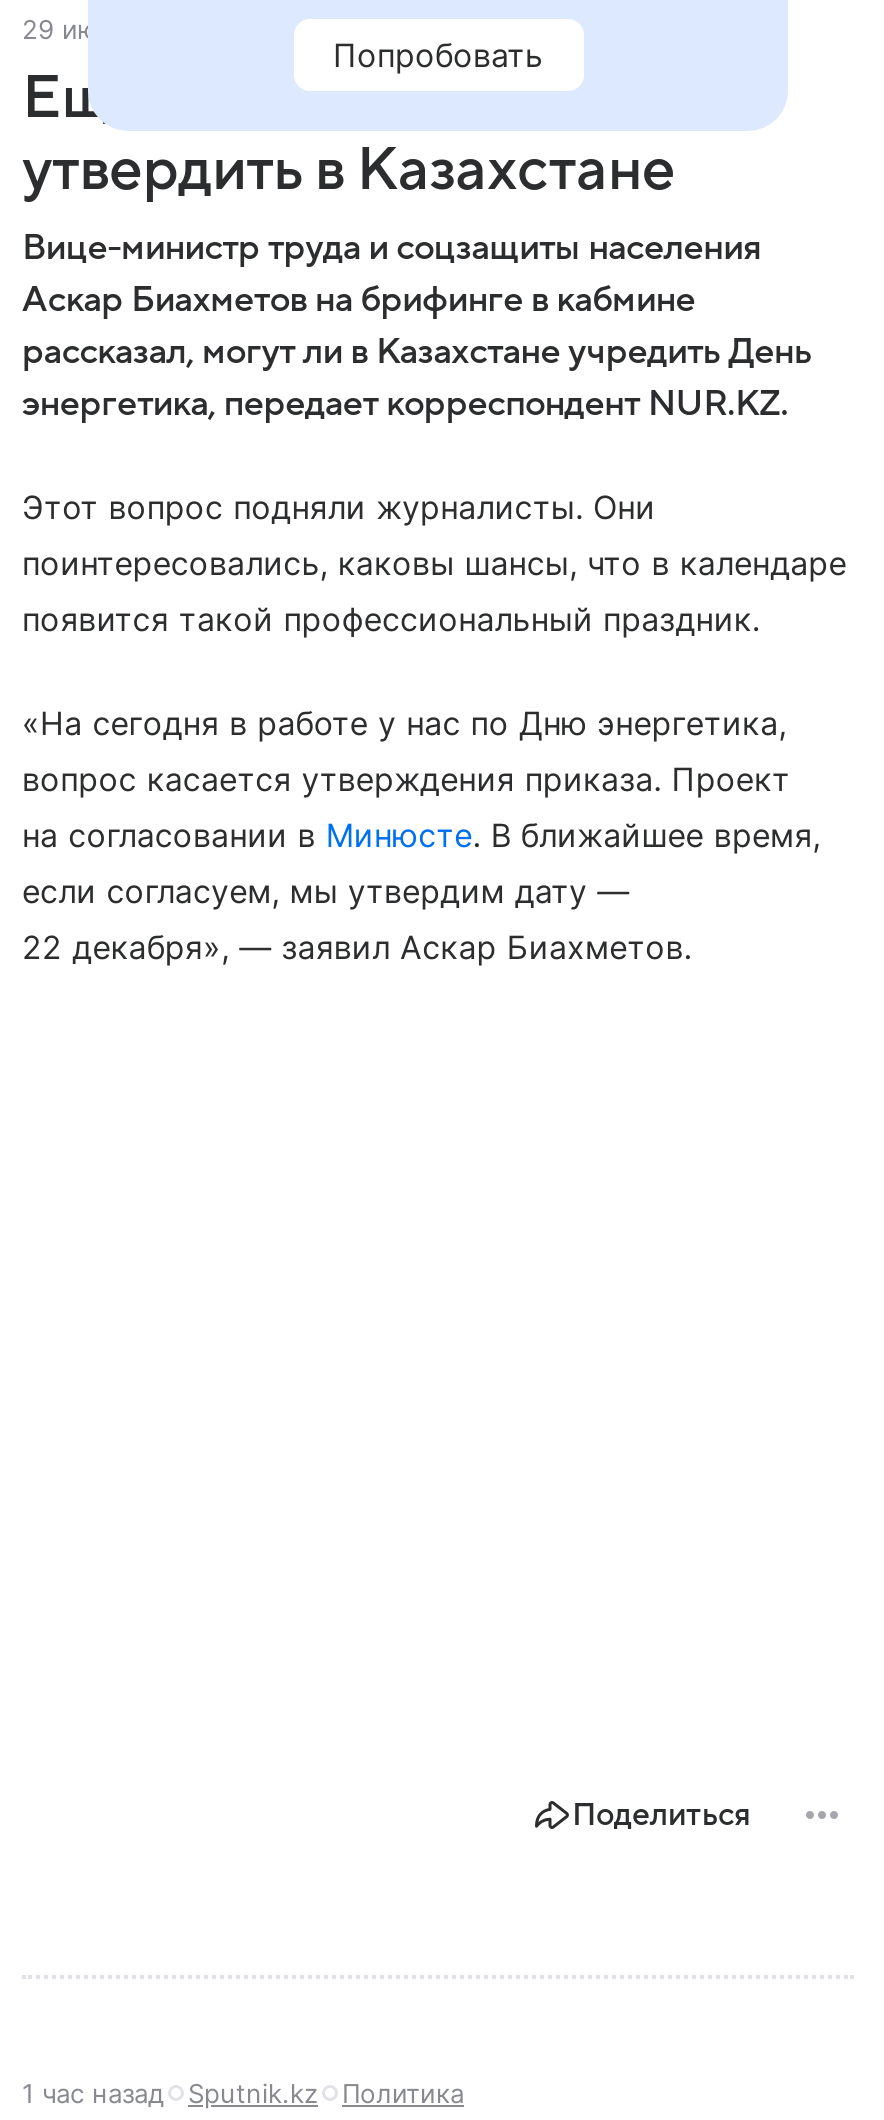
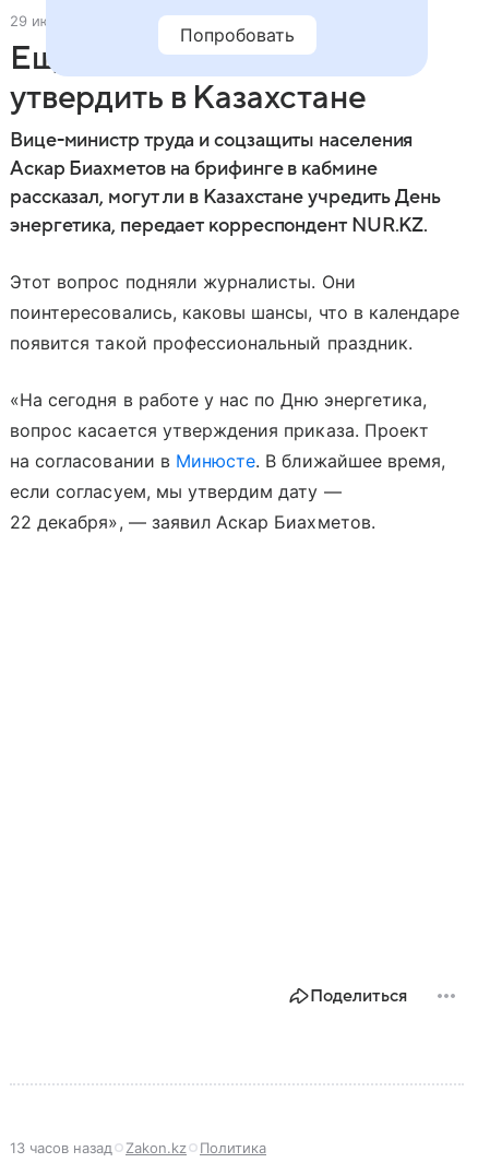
[22,2077,318,2109] 1 час назад | Sputnik.kz -> [10,1139,187,1156] 13 часов назад | Zakon.kz

